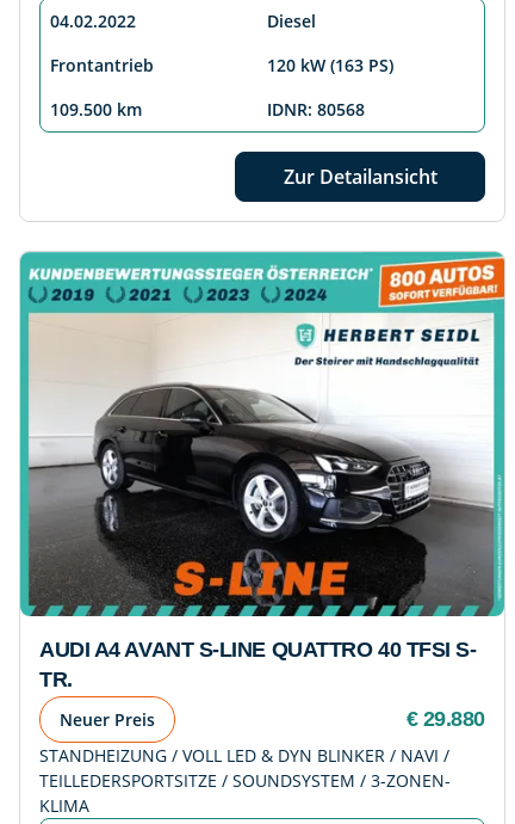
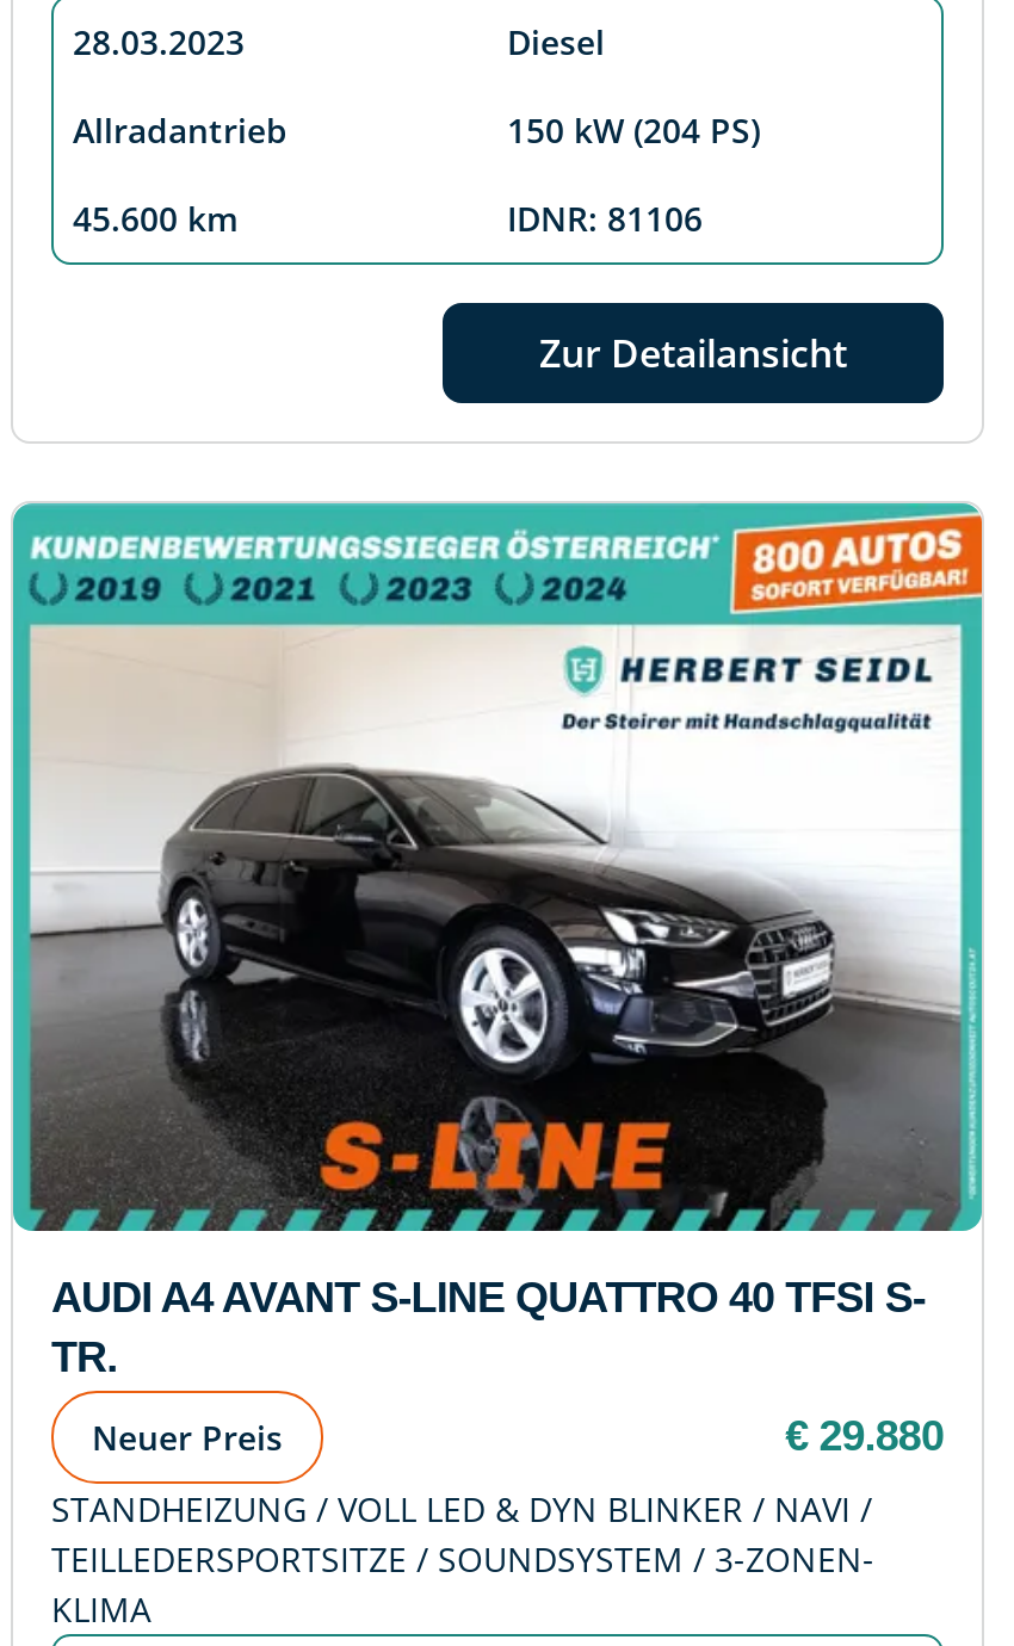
[50,9,136,32] 04.02.2022 -> [73,18,245,64] 28.03.2023
[50,53,393,76] Frontantrieb | 120 kW (163 PS) -> [73,107,760,152] Allradantrieb | 150 kW (204 PS)
[50,98,365,120] 109.500 km | IDNR: 80568 -> [73,195,703,240] 45.600 km | IDNR: 81106

